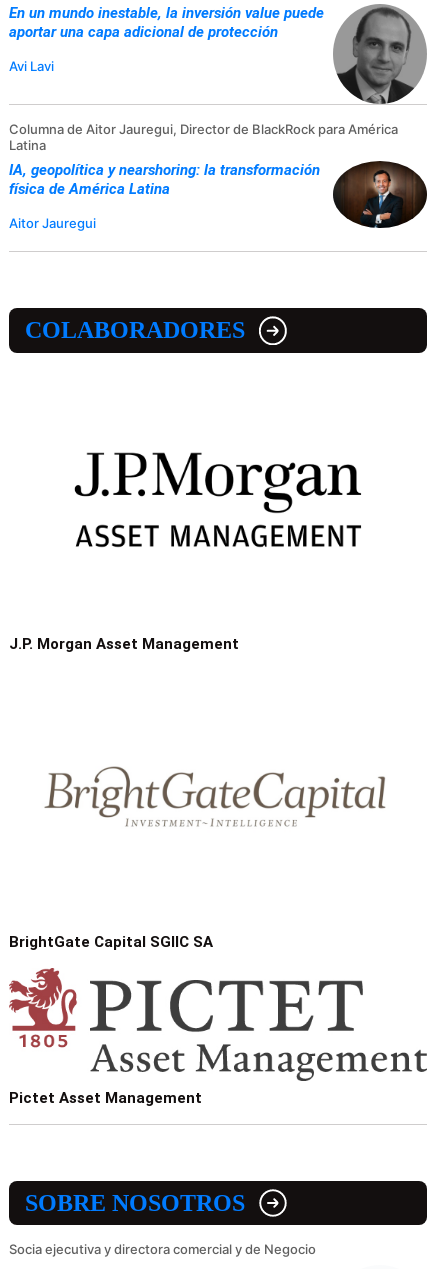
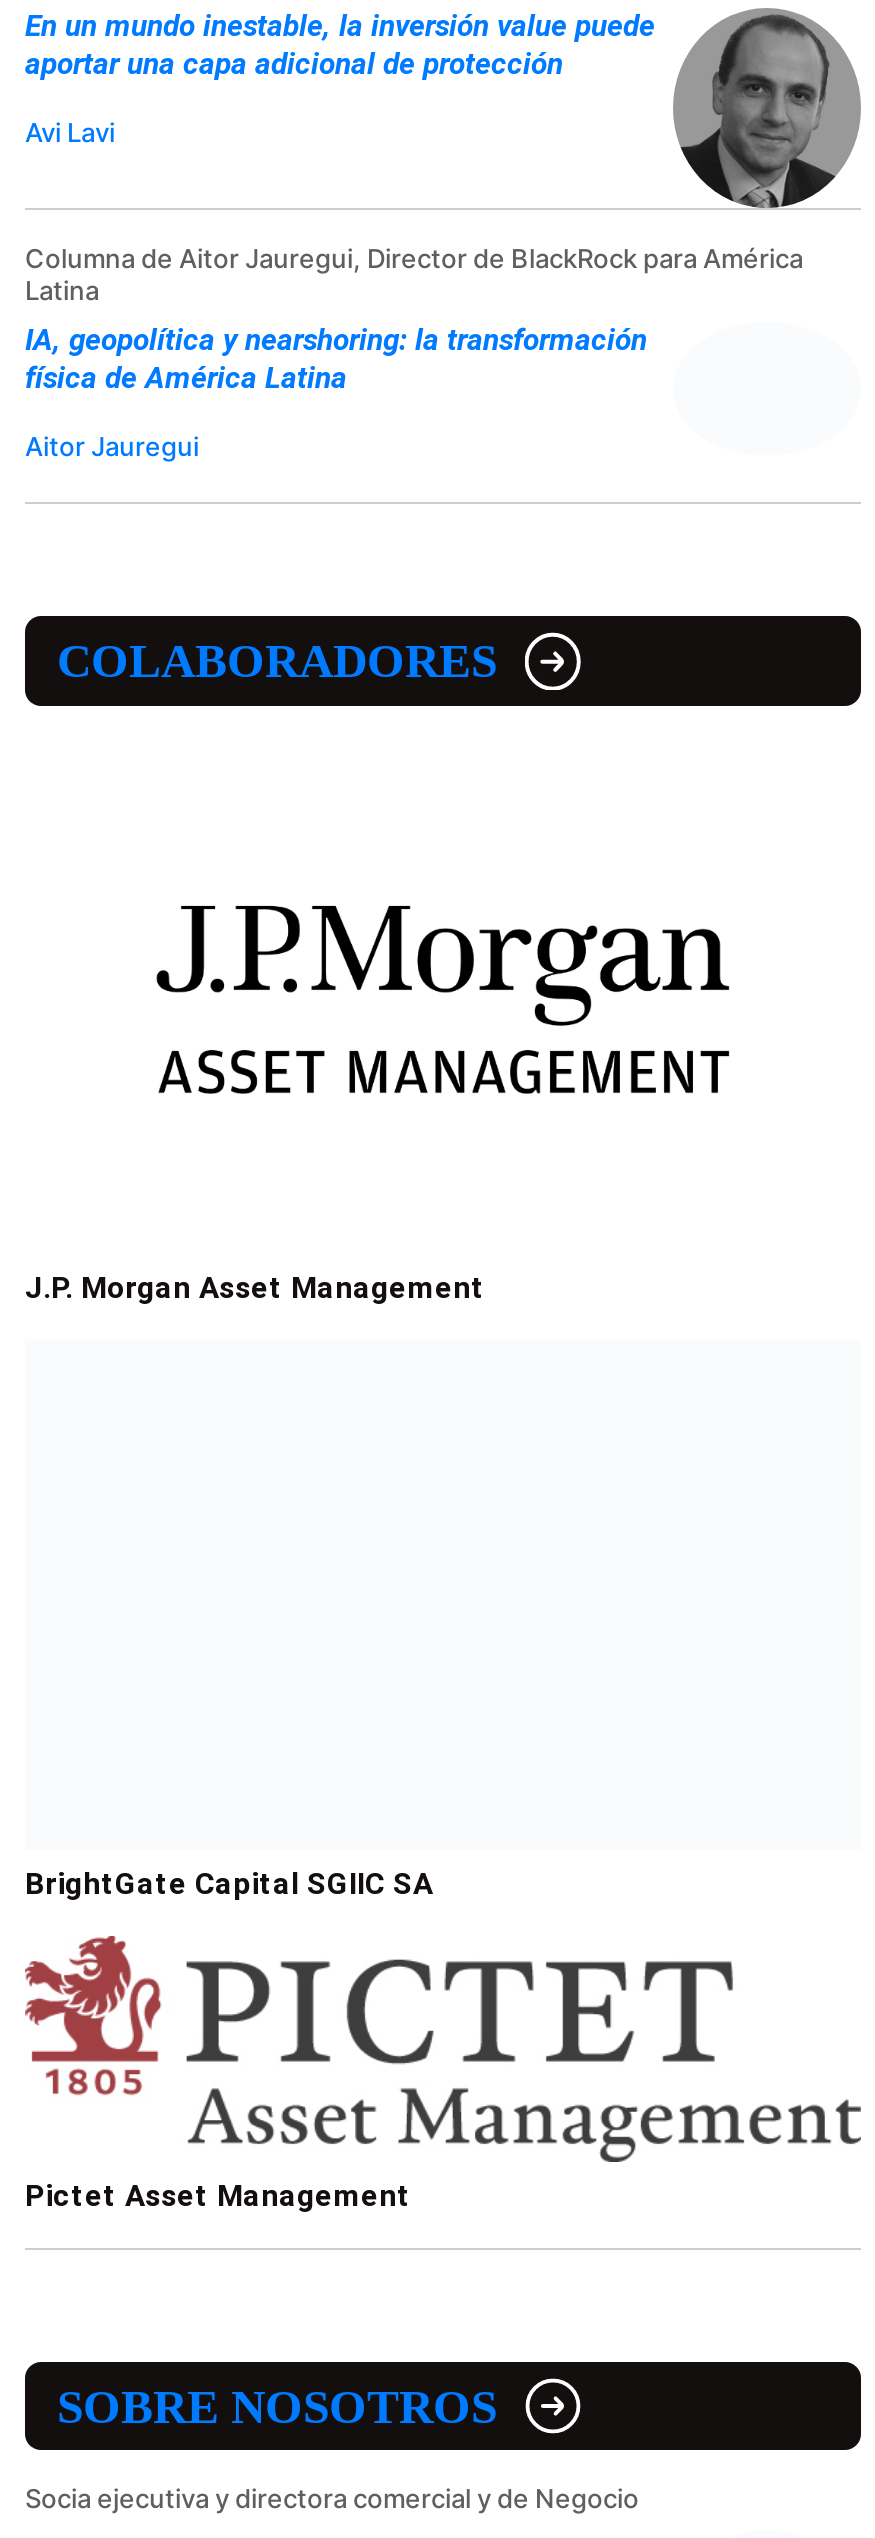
[332,160,428,229] [image] -> none
[44,766,386,827] [image] -> none

